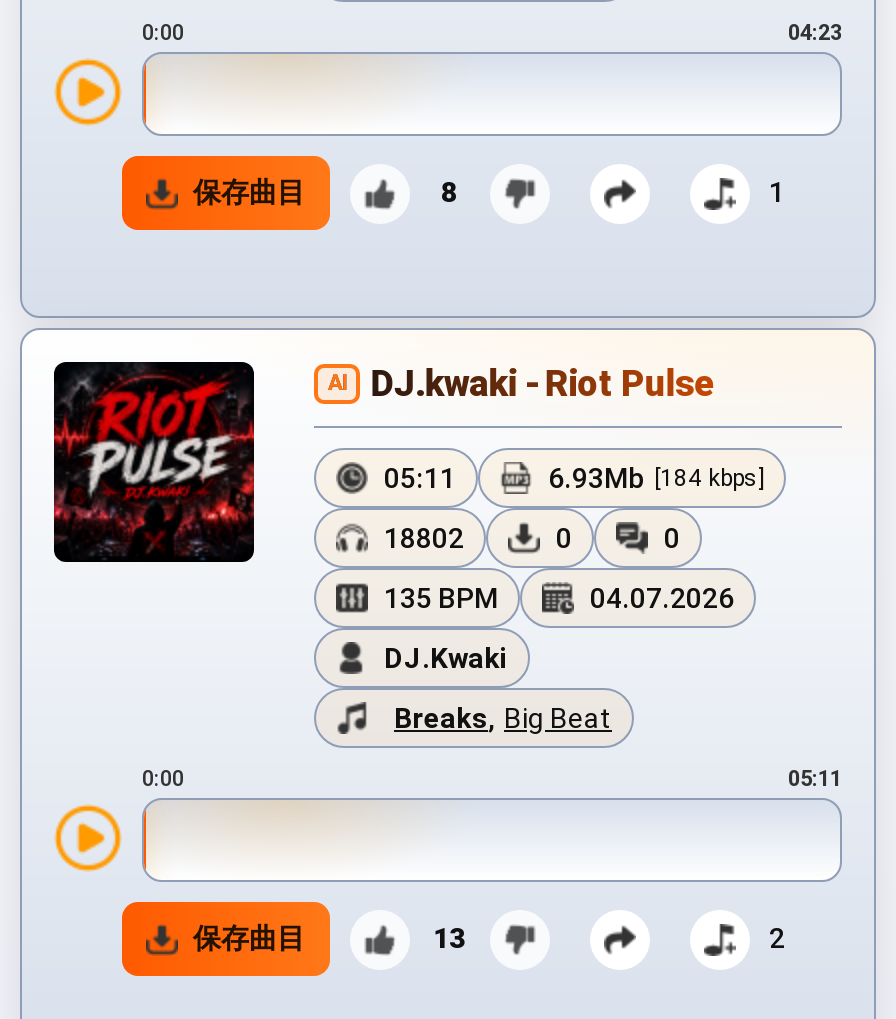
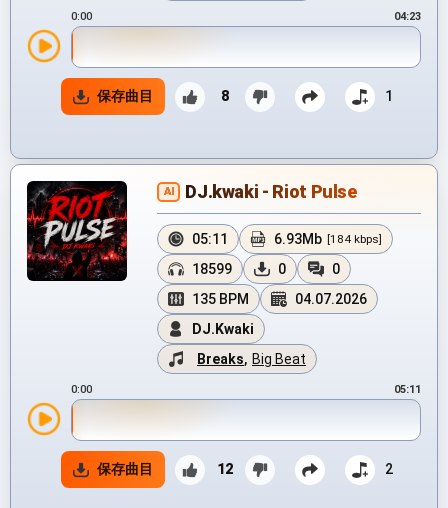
[384,522,464,554] 18802 -> [192,261,232,277] 18599
[433,922,465,954] 13 -> [216,461,232,477] 12

